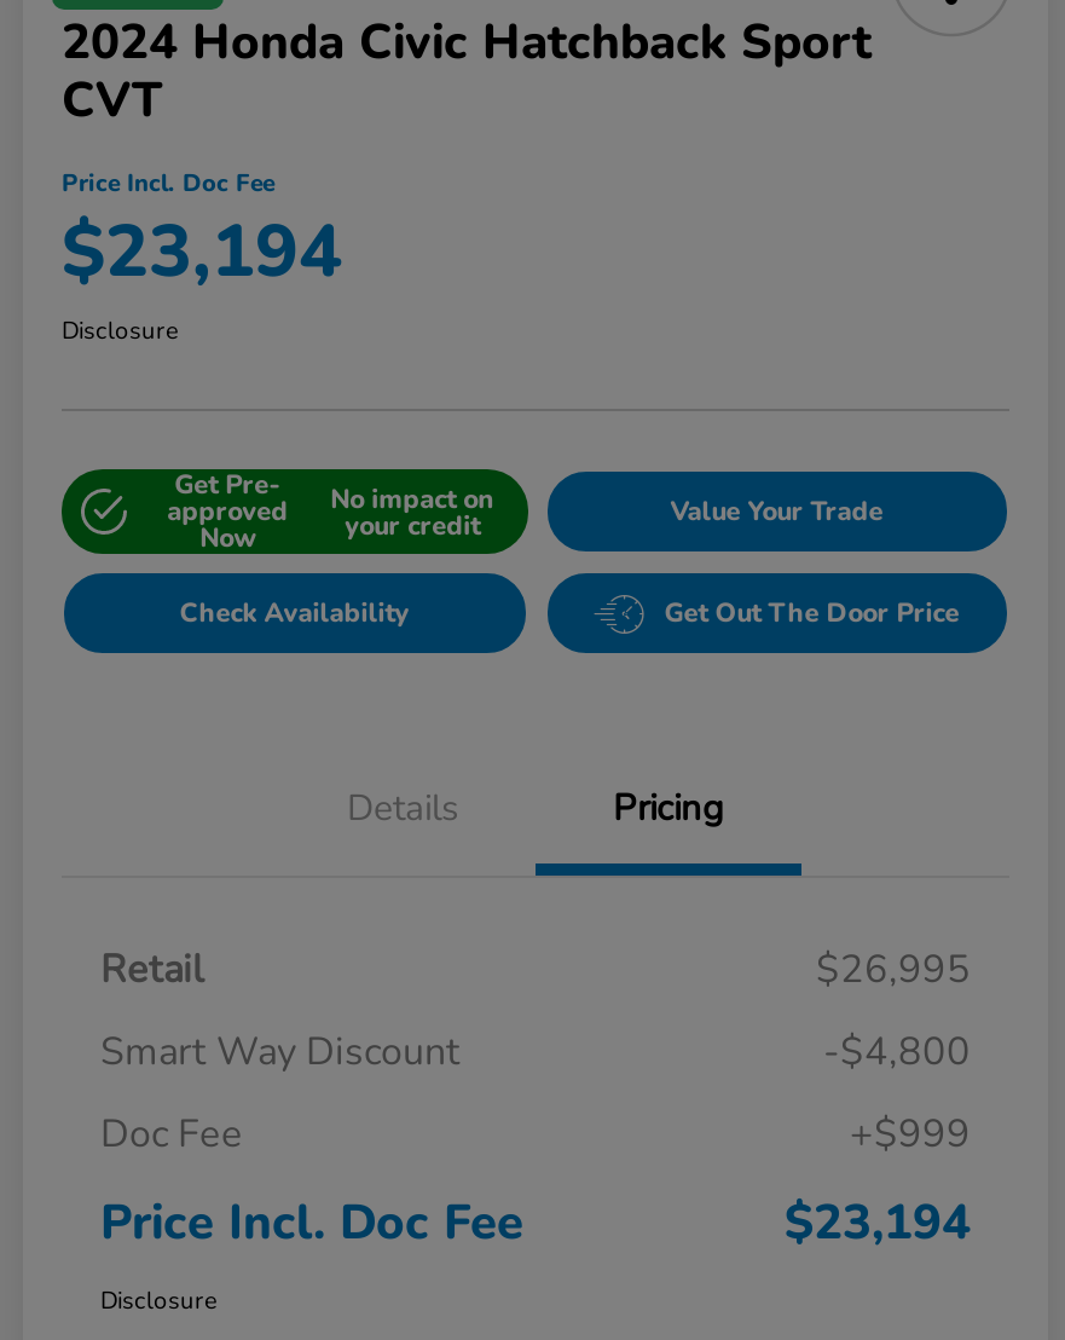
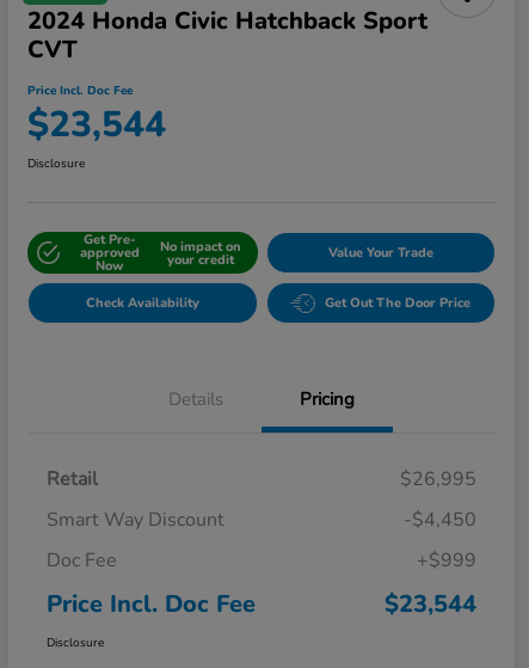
[62,203,342,303] $23,194 -> [27,100,166,149] $23,544
[823,1026,971,1079] -$4,800 -> [404,507,476,533] -$4,450
[785,1190,971,1256] $23,194 -> [385,588,476,620] $23,544

